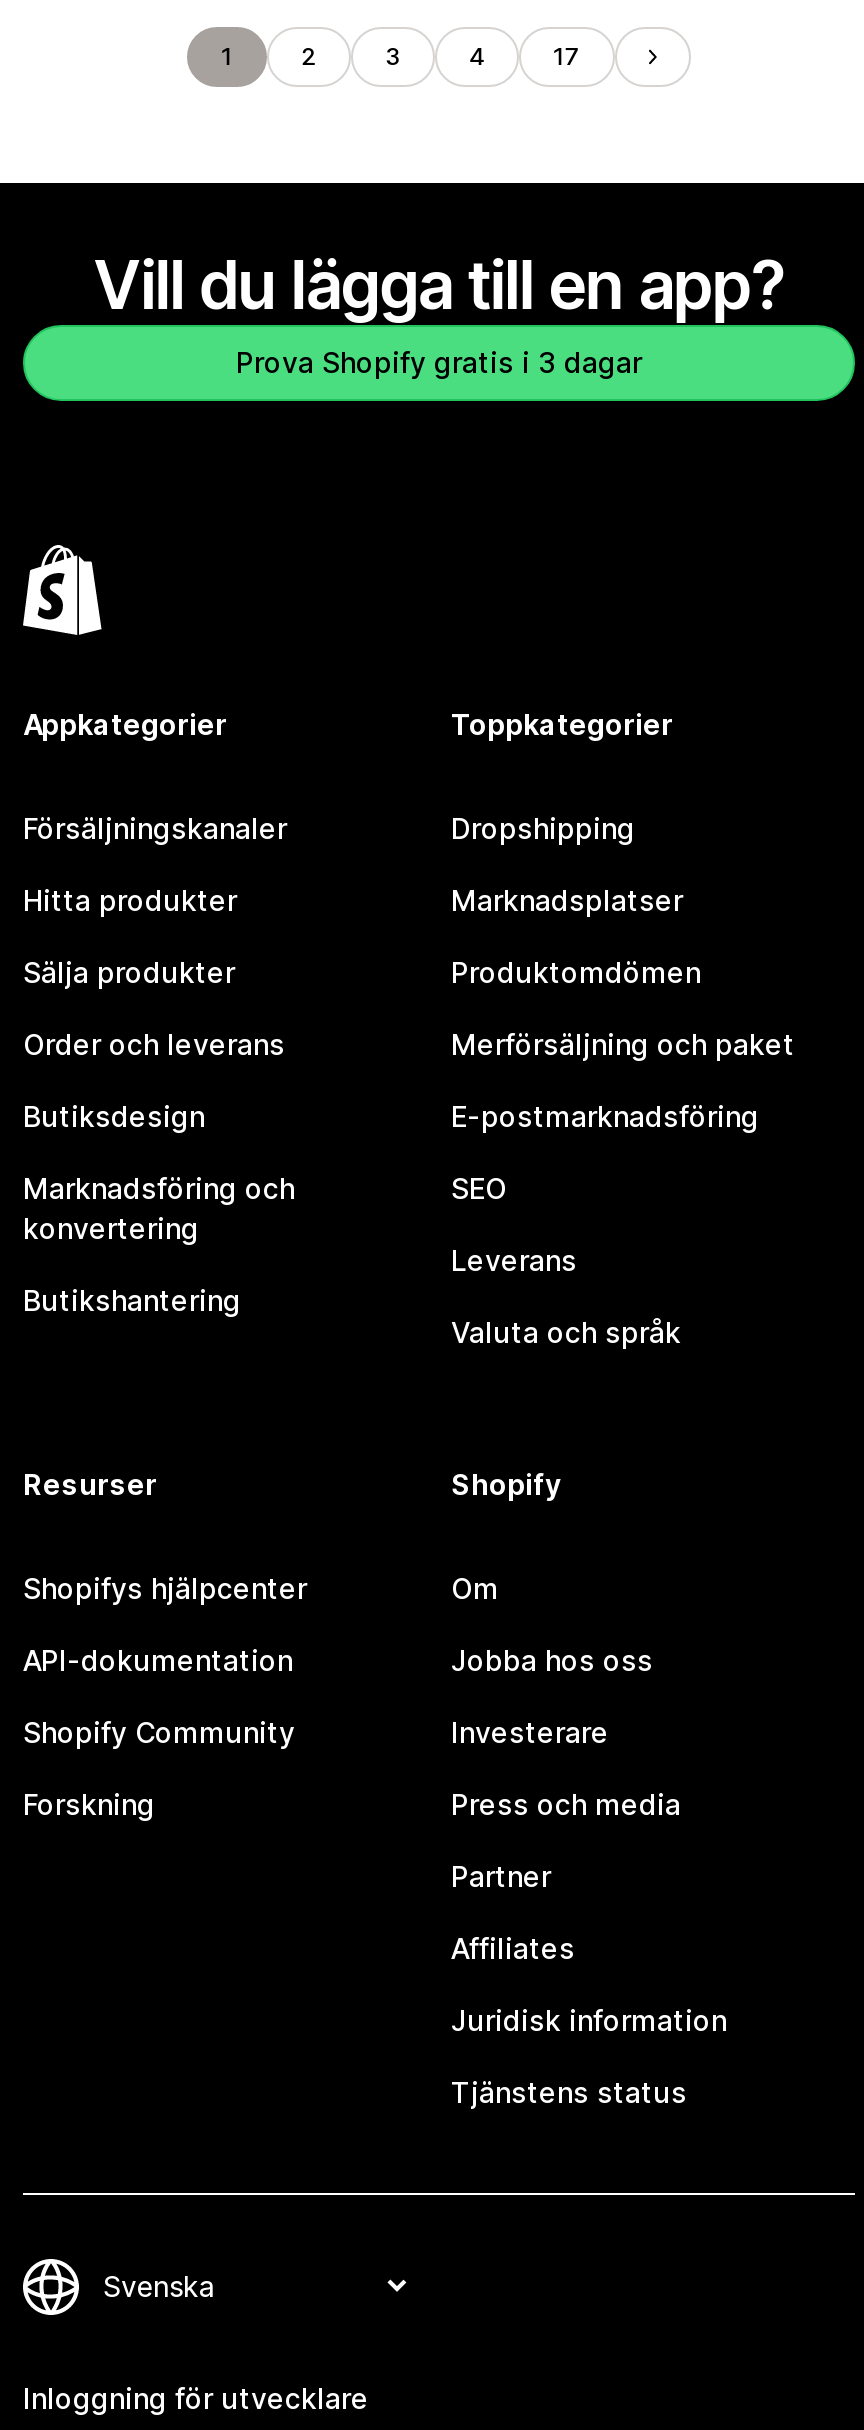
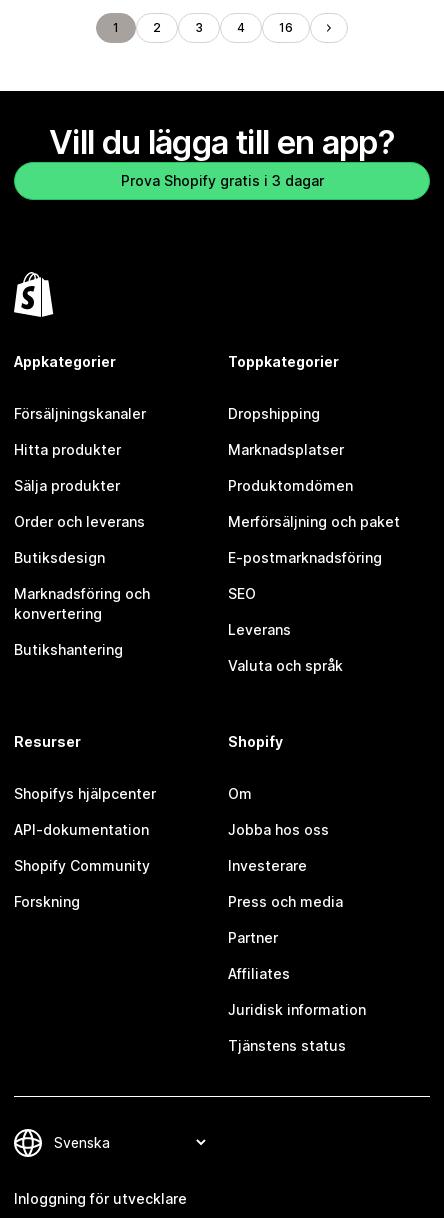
[553,41,581,71] 17 -> [279,20,293,35] 16

